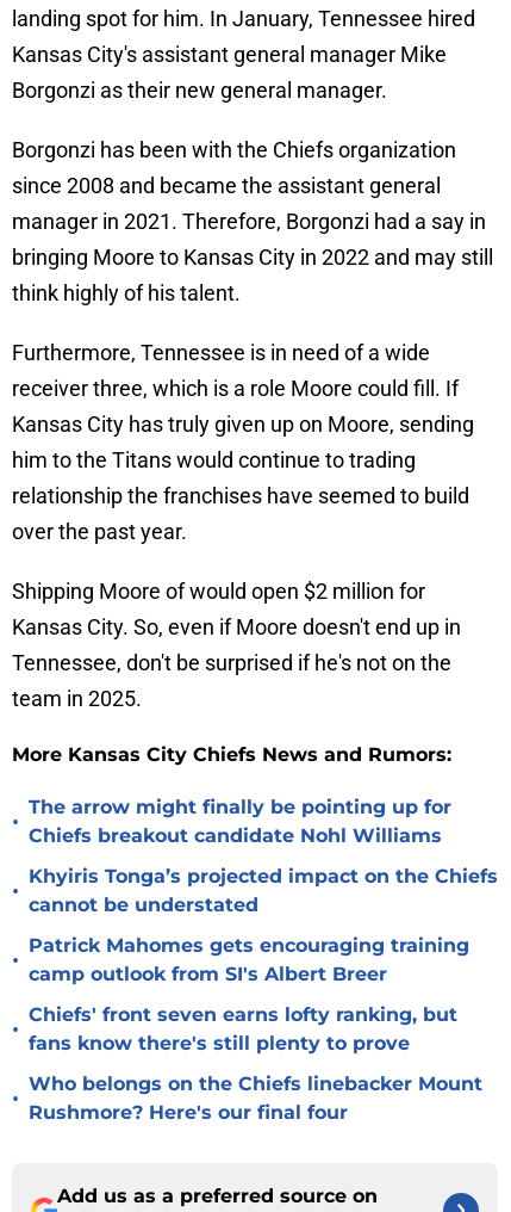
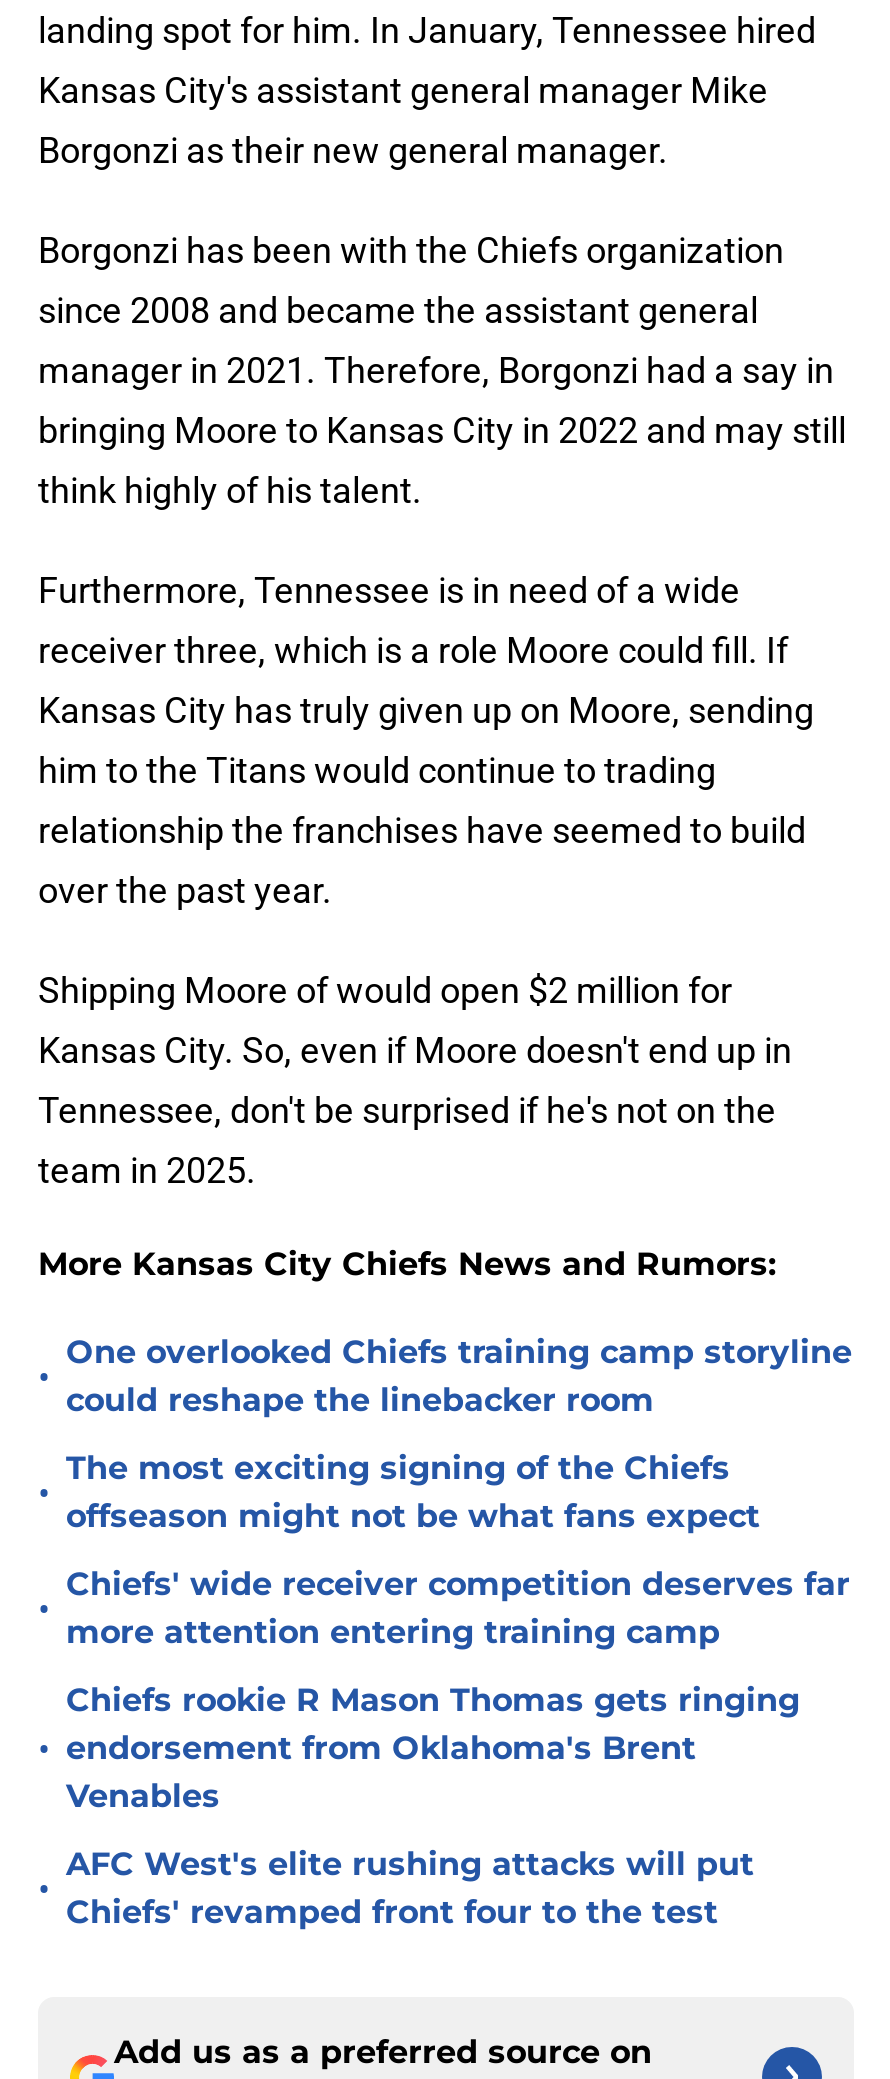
[29,796,451,847] The arrow might finally be pointing up for | Chiefs breakout candidate Nohl Williams -> [66,1334,852,1420] One overlooked Chiefs training camp storyline | could reshape the linebacker room
[29,865,498,917] Khyiris Tonga’s projected impact on the Chiefs | cannot be understated -> [66,1450,760,1536] The most exciting signing of the Chiefs | offseason might not be what fans expect
[29,935,469,986] Patrick Mahomes gets encouraging training | camp outlook from SI's Albert Breer -> [66,1566,850,1652] Chiefs' wide receiver competition deserves far | more attention entering training camp
[29,1004,457,1055] Chiefs' front seven earns lofty ranking, but | fans know there's still plenty to prove -> [66,1682,800,1816] Chiefs rookie R Mason Thomas gets ringing | endorsement from Oklahoma's Brent | Venables
[29,1073,482,1124] Who belongs on the Chiefs linebacker Mount | Rushmore? Here's our final four -> [66,1846,754,1932] AFC West's elite rushing attacks will put | Chiefs' revamped front four to the test

